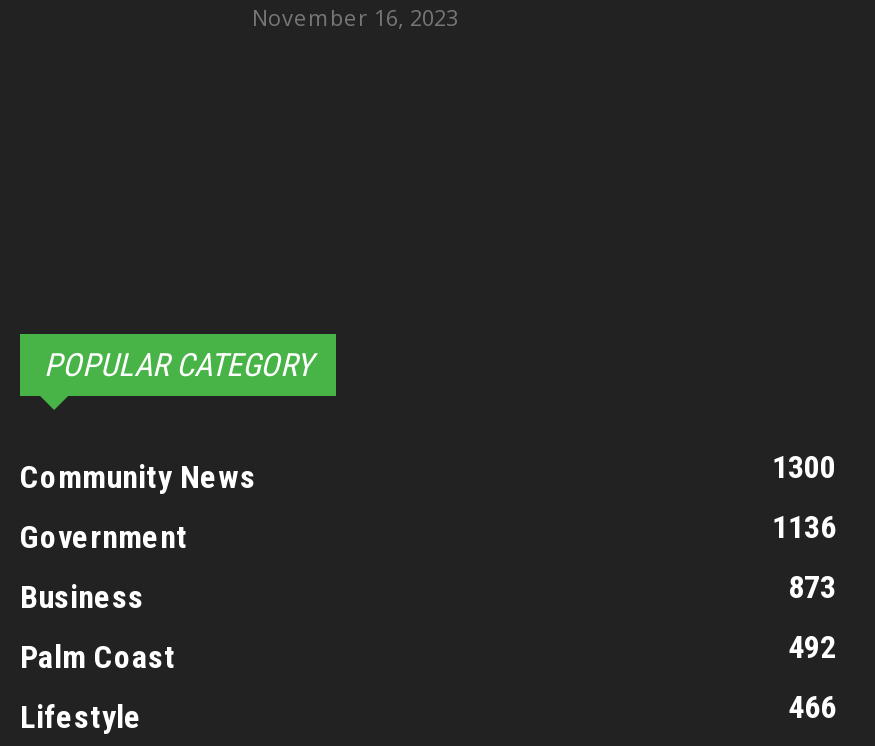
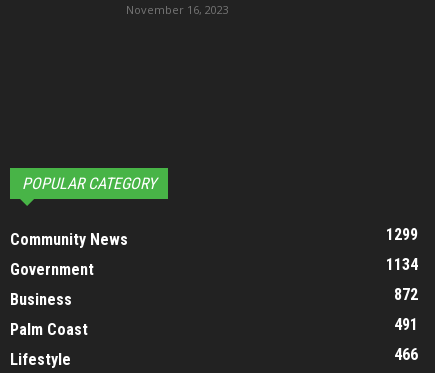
[772,449,836,487] 1300 -> [386,225,418,244] 1299
[772,509,836,547] 1136 -> [386,255,418,274] 1134
[788,569,836,607] 873 -> [394,285,418,304] 872
[788,629,836,667] 492 -> [394,315,418,334] 491

